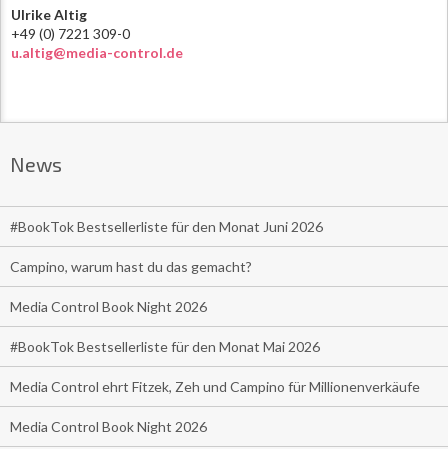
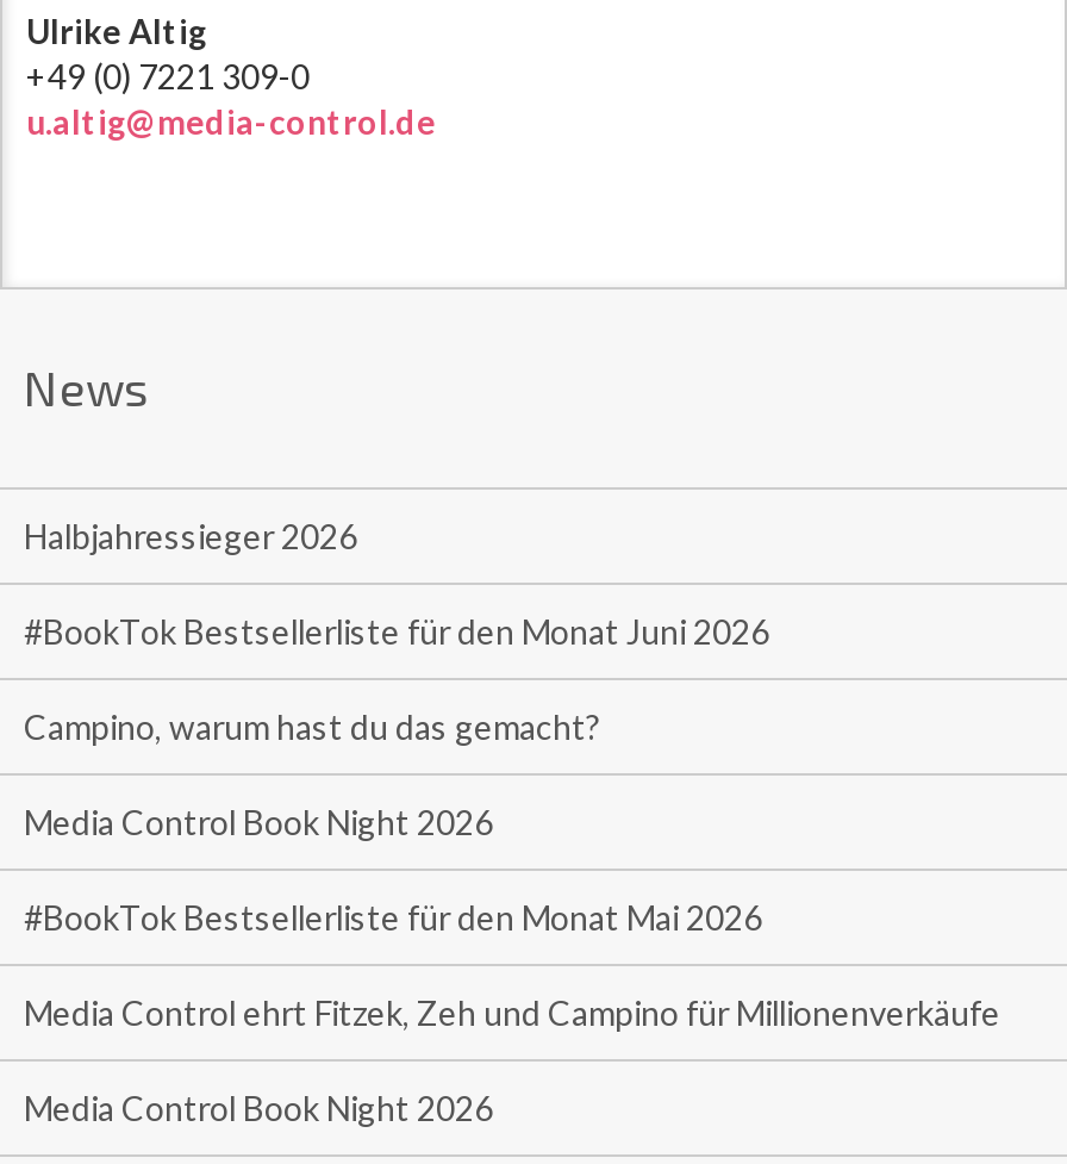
none -> [24,515,357,555] Halbjahressieger 2026

